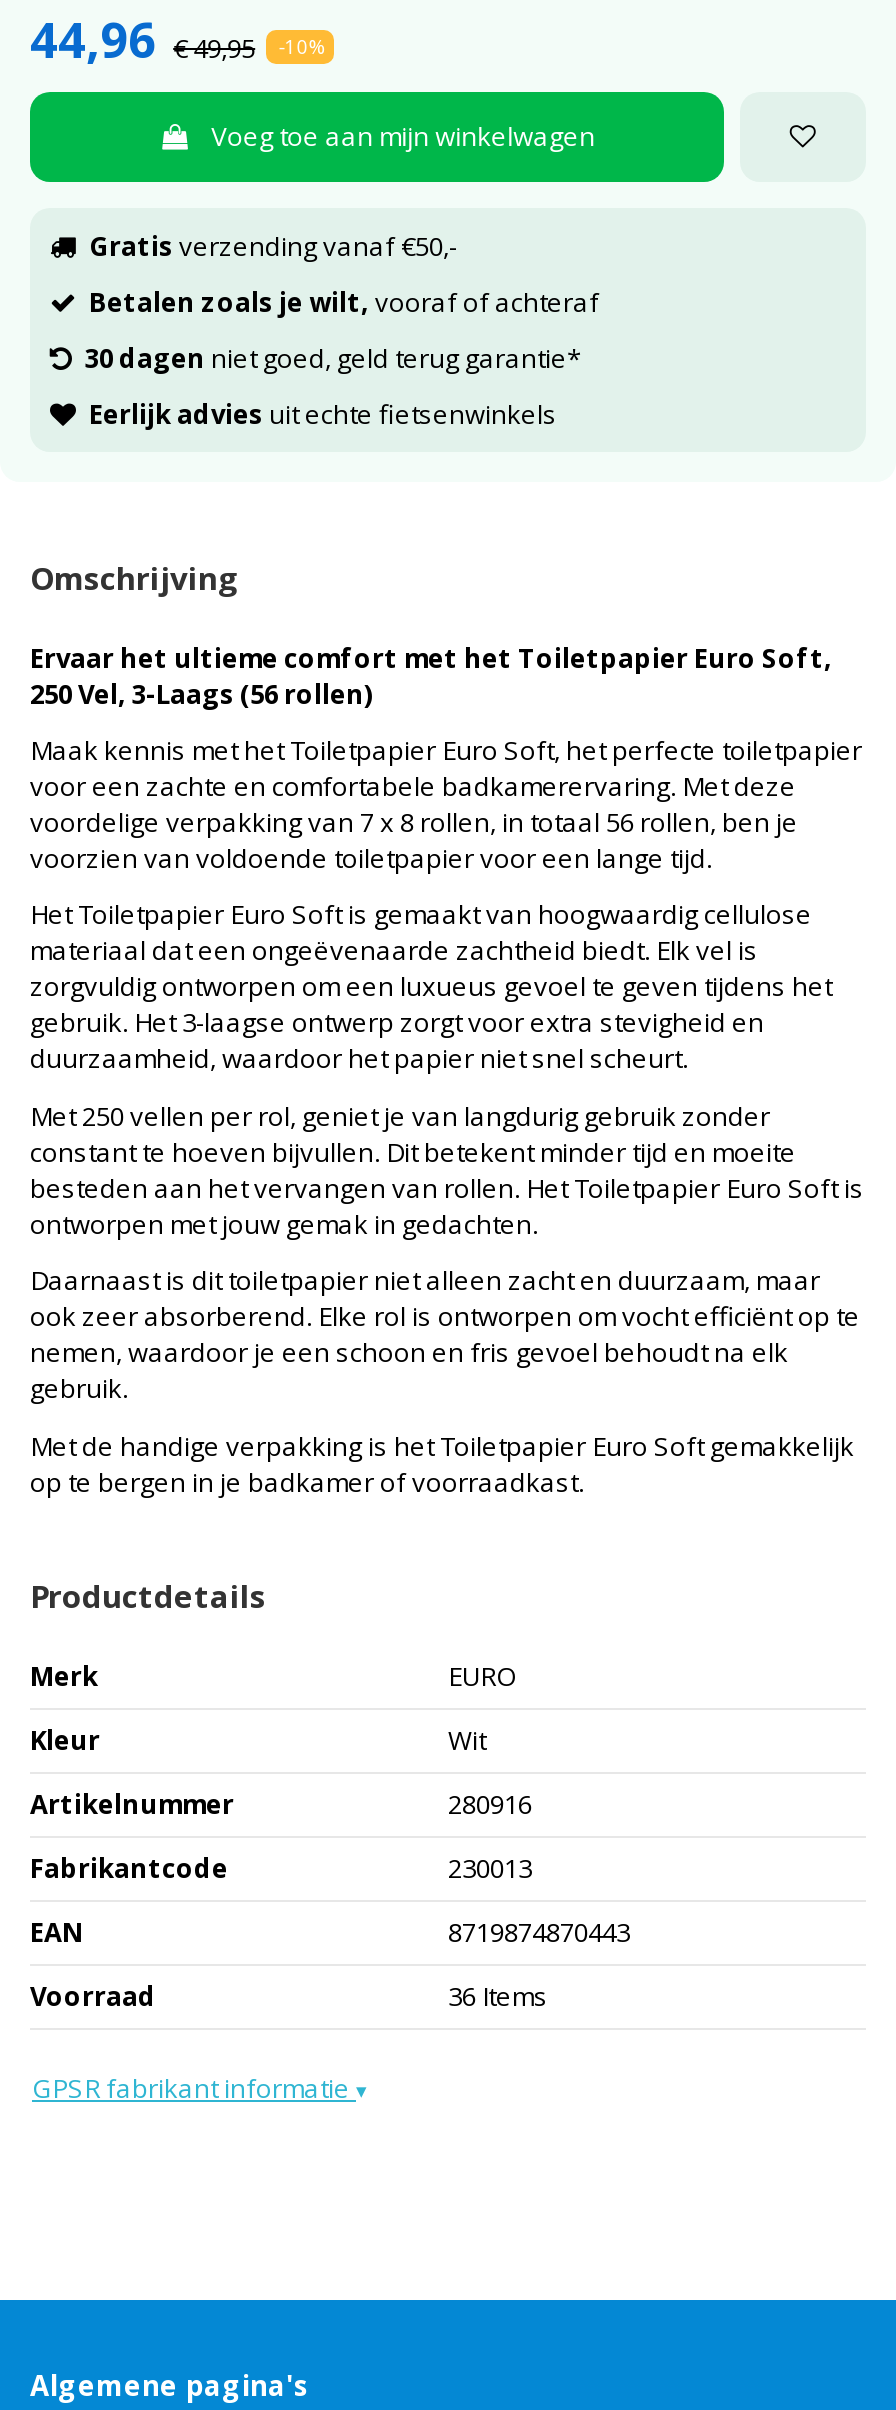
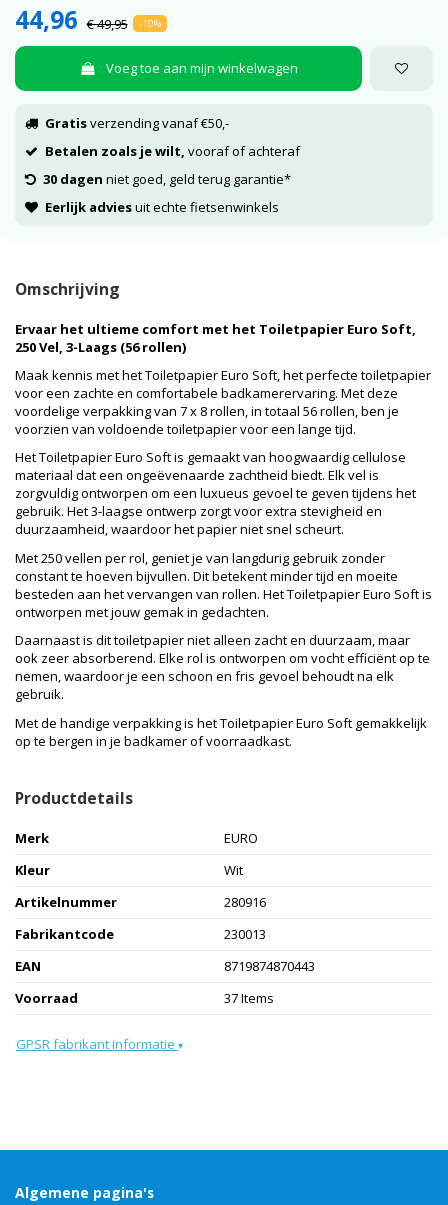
[448,1978,548,2014] 36 Items -> [224,989,274,1007] 37 Items

